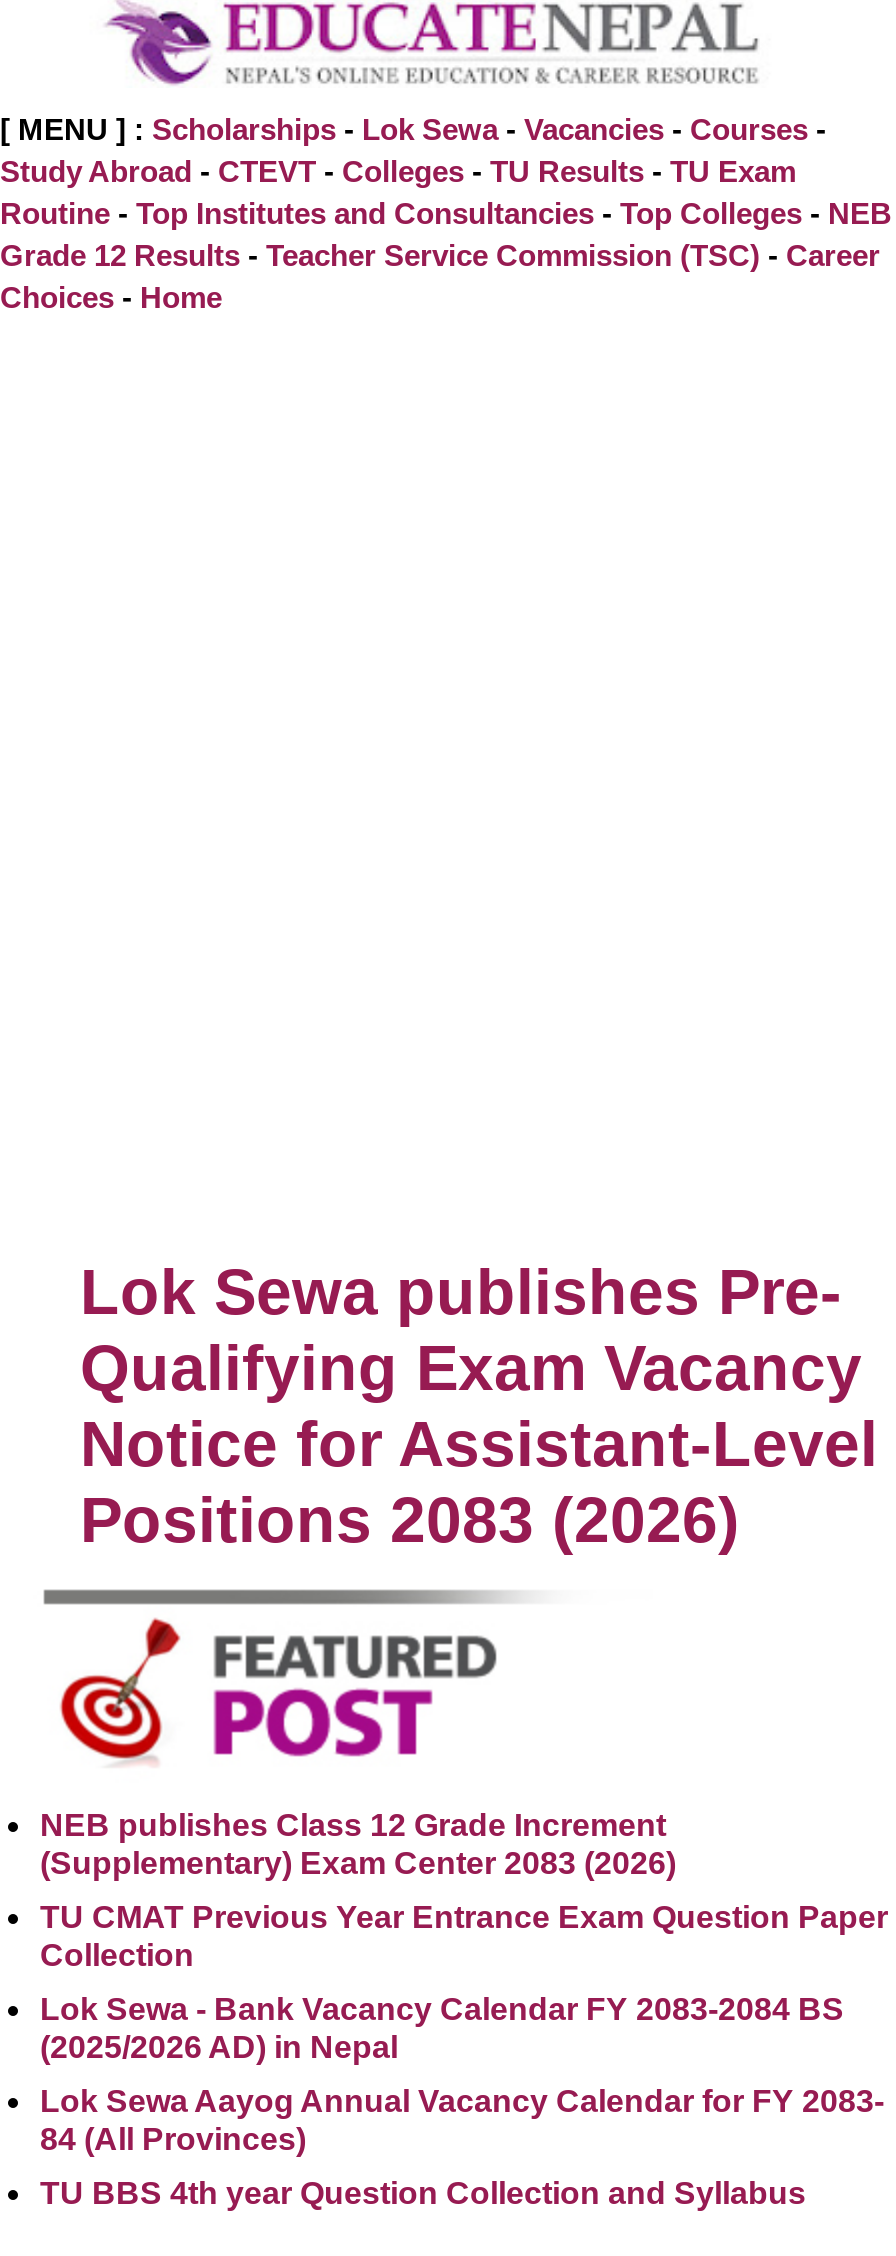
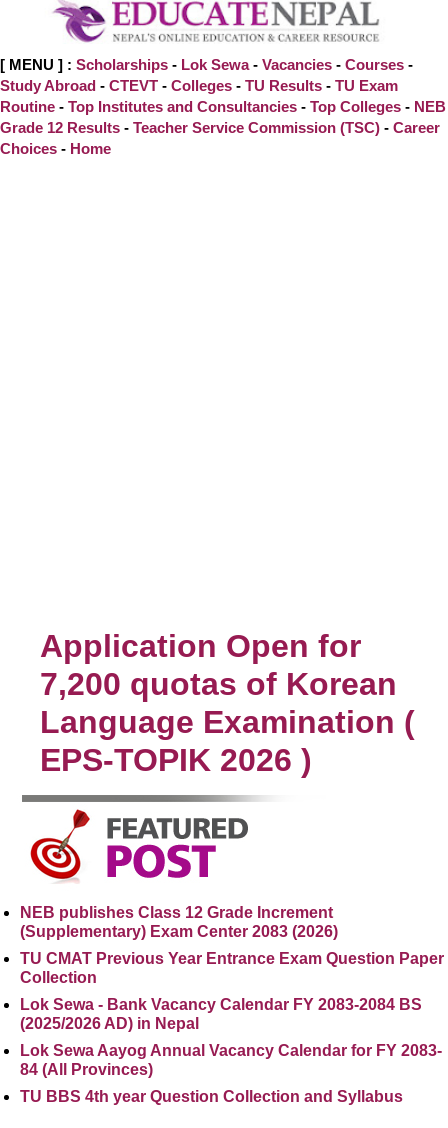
[80,1256,878,1556] Lok Sewa publishes Pre- | Qualifying Exam Vacancy | Notice for Assistant-Level | Positions 2083 (2026) -> [40,628,415,778] Application Open for | 7,200 quotas of Korean | Language Examination ( | EPS-TOPIK 2026 )

